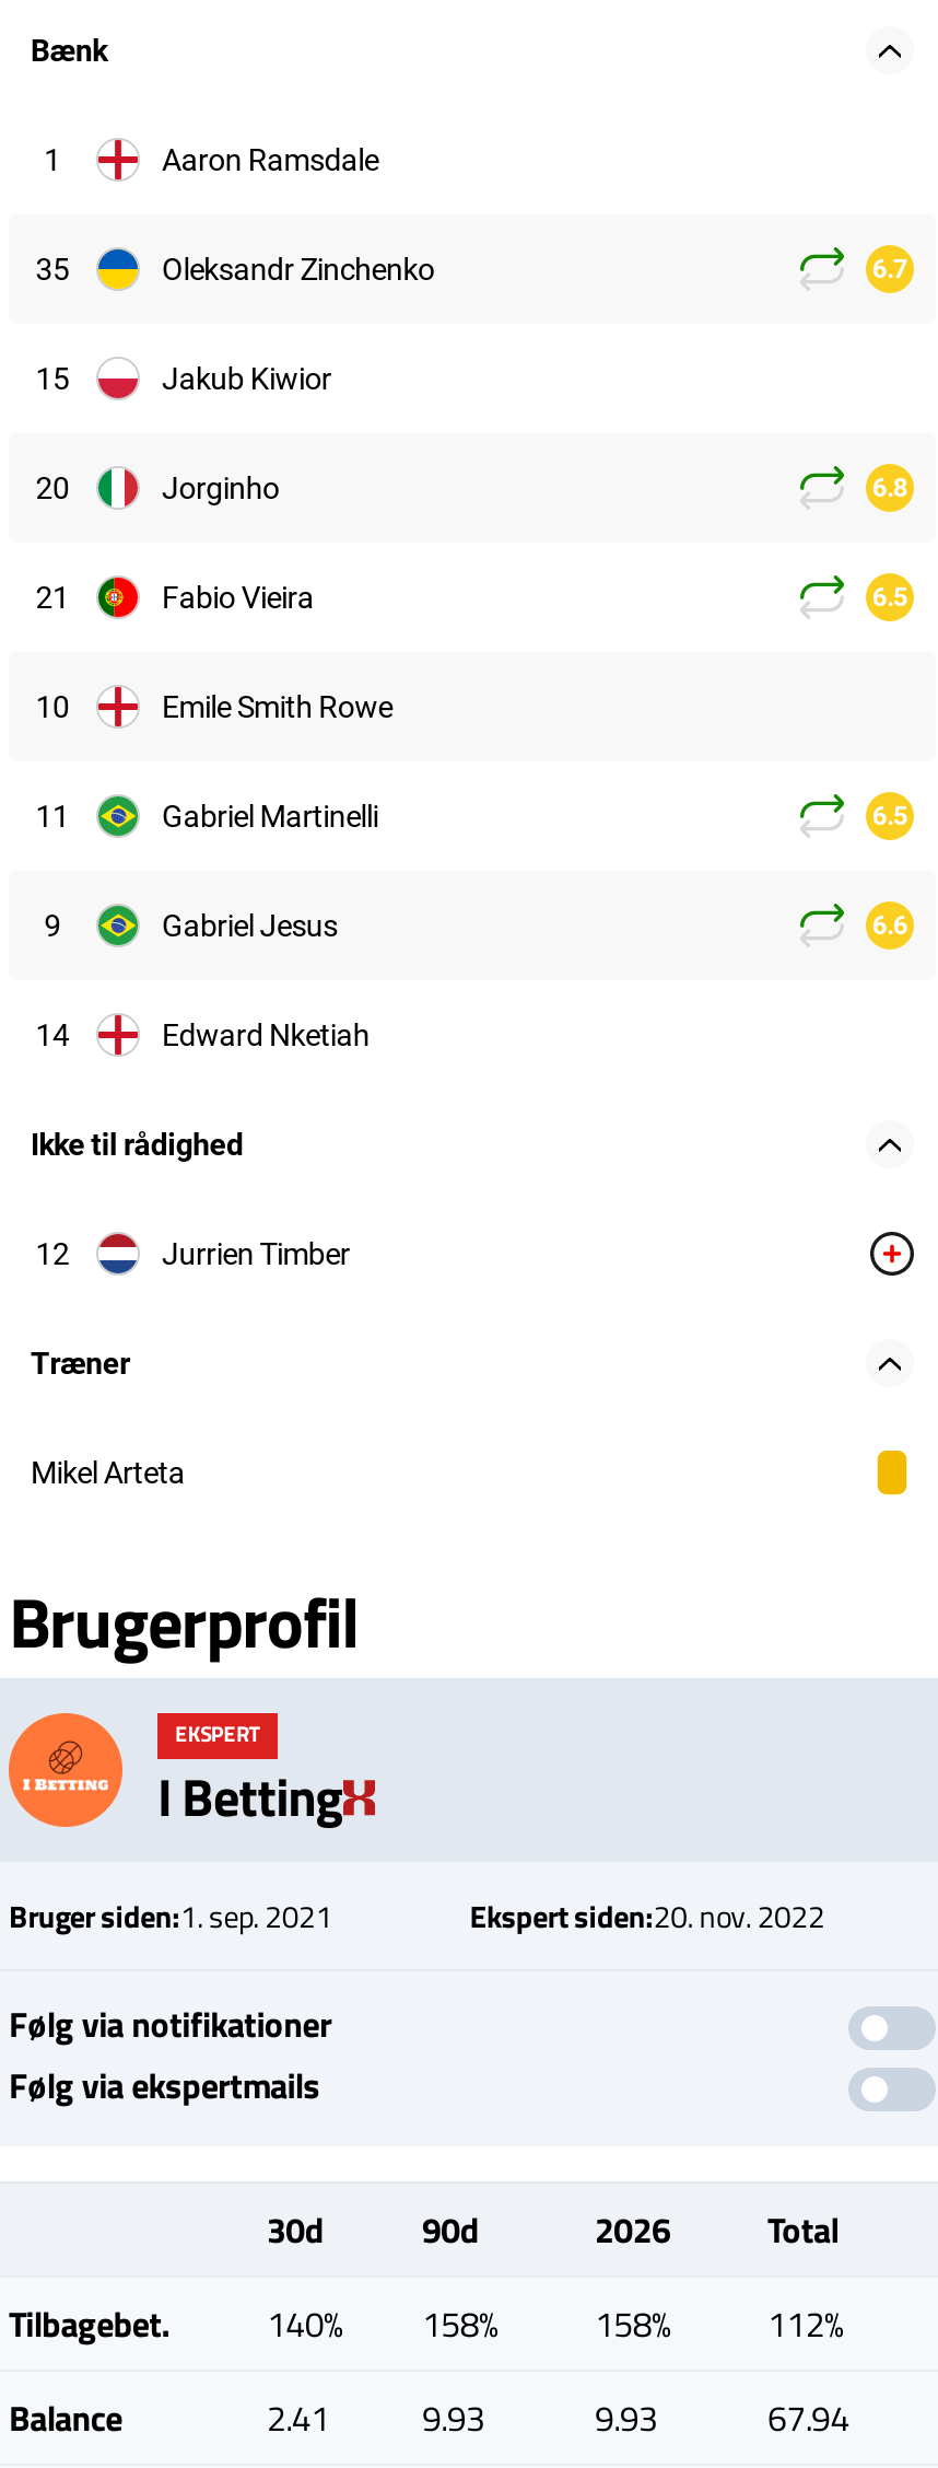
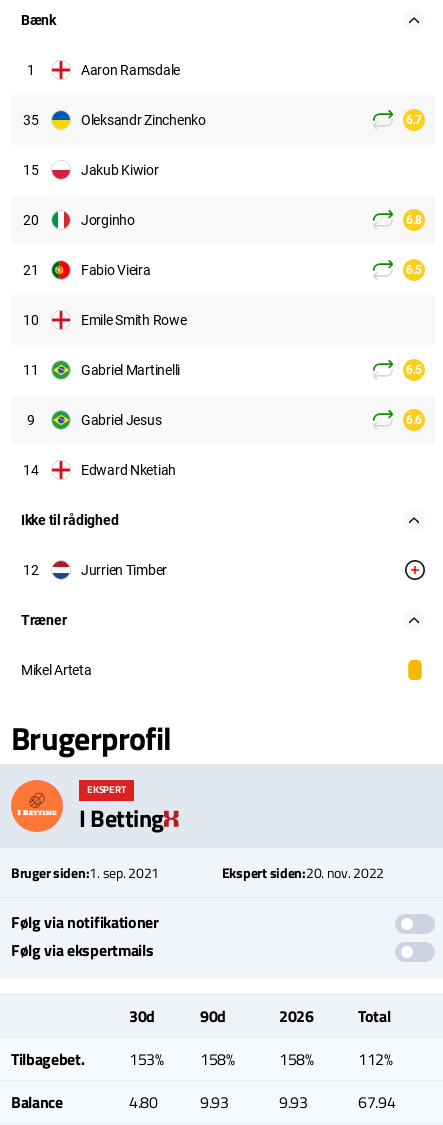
[9,2298,843,2350] Tilbagebet. 140% 158% 158% 112% -> [11,1047,393,1071] Tilbagebet. 153% 158% 158% 112%
[267,2392,485,2444] 2.41 9.93 -> [129,1090,229,1114] 4.80 9.93

